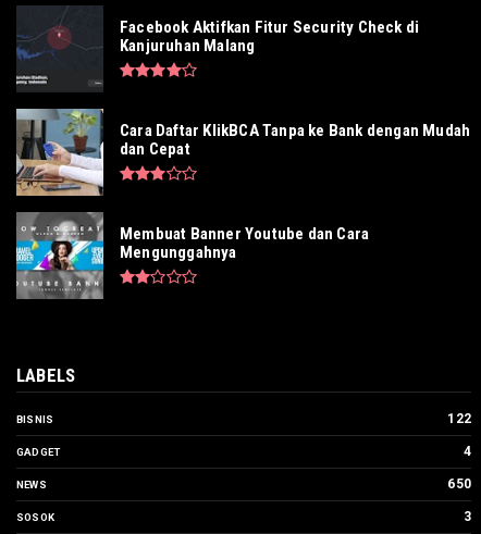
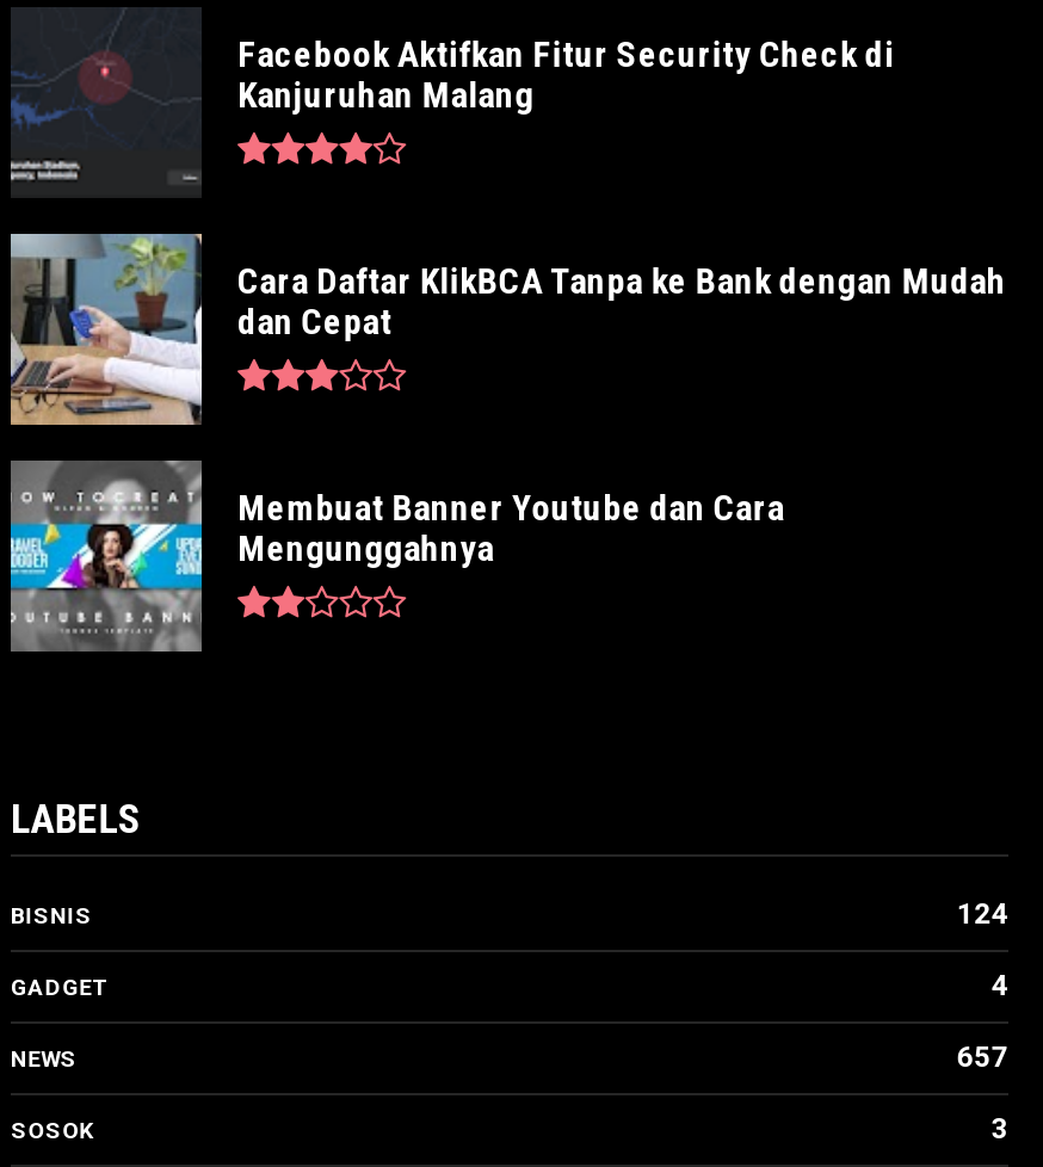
[448,411,471,426] 122 -> [957,897,1008,931] 124
[448,476,471,492] 650 -> [957,1041,1008,1074] 657

